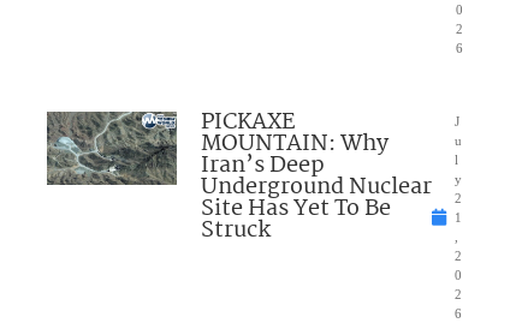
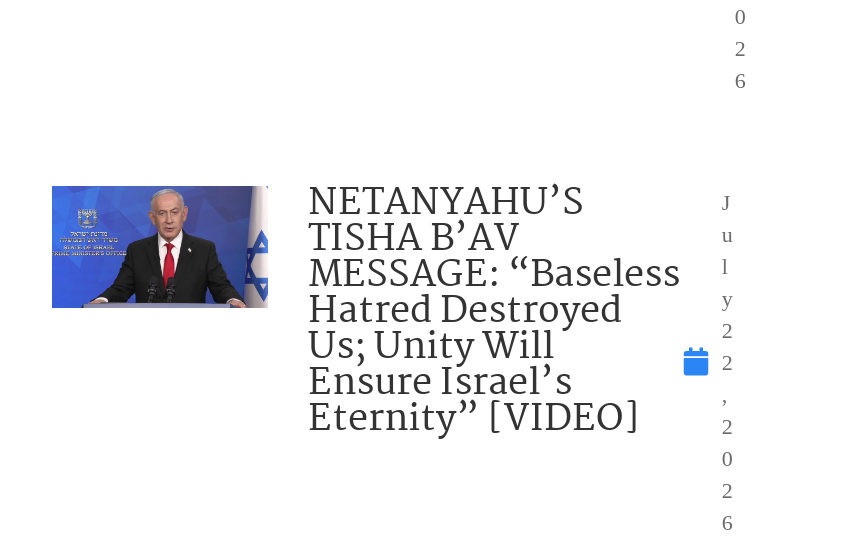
[46,105,432,249] [image] | PICKAXE | MOUNTAIN: Why | Iran’s Deep | Underground Nuclear | Site Has Yet To Be | Struck -> [50,174,680,450] [image] | NETANYAHU’S | TISHA B’AV | MESSAGE: “Baseless | Hatred Destroyed | Us; Unity Will | Ensure Israel’s | Eternity” [VIDEO]
[455,210,462,225] 1 -> [722,350,734,374] 2

